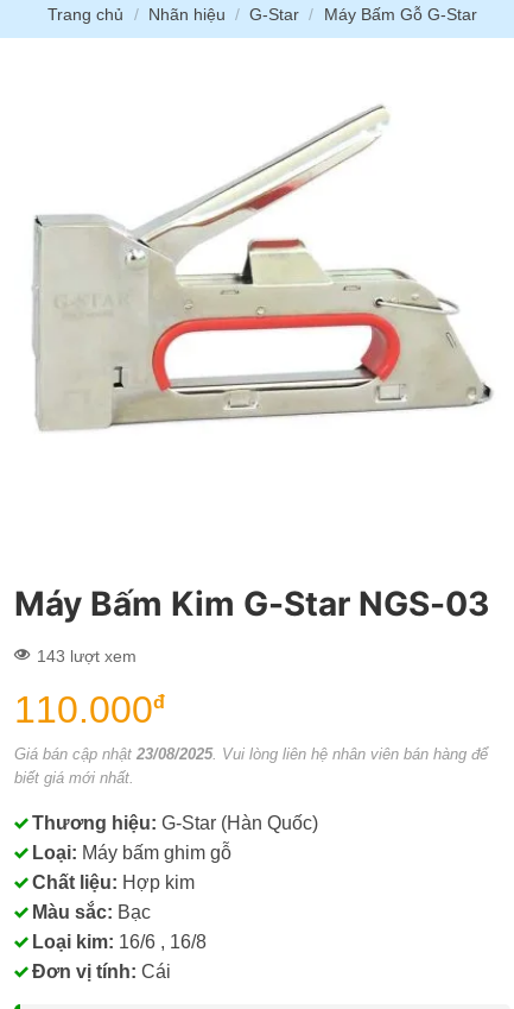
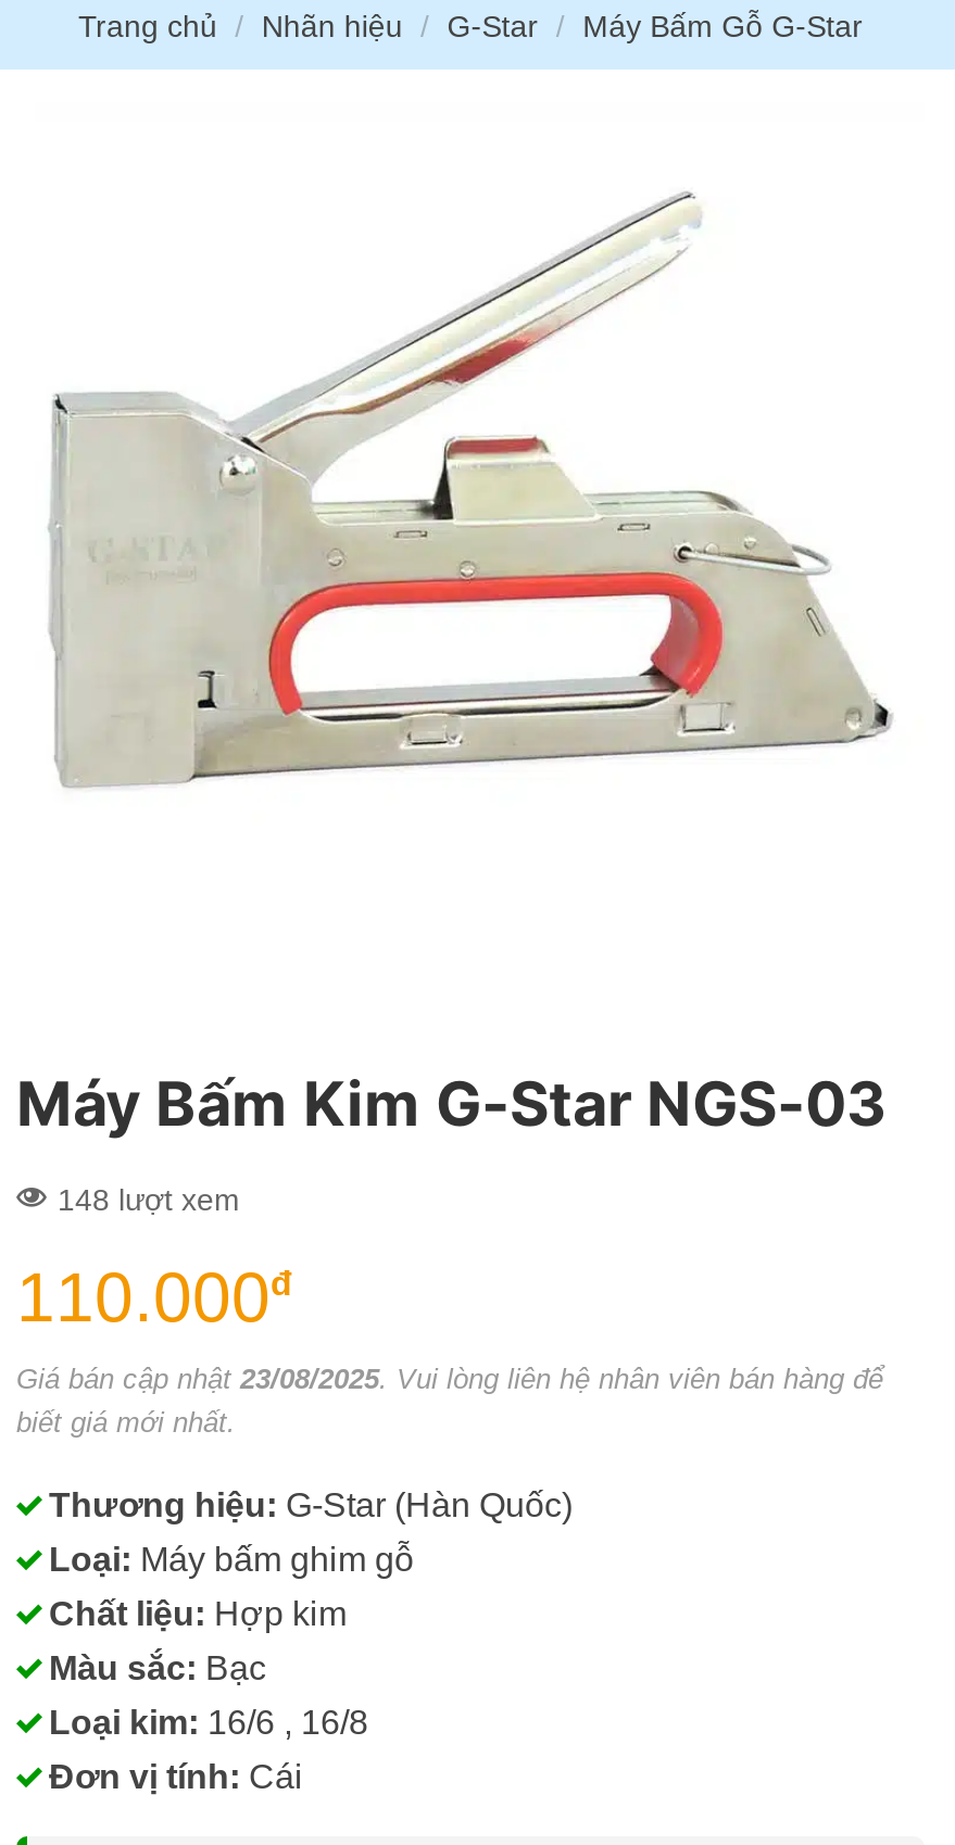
[37,647,137,666] 143 lượt xem -> [58,1182,240,1217] 148 lượt xem

